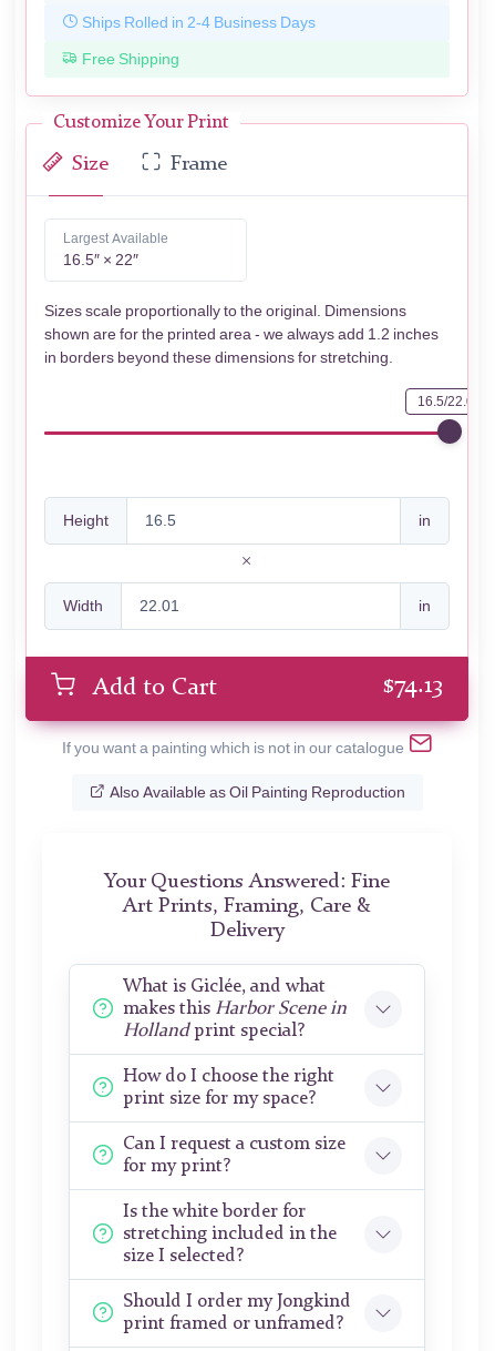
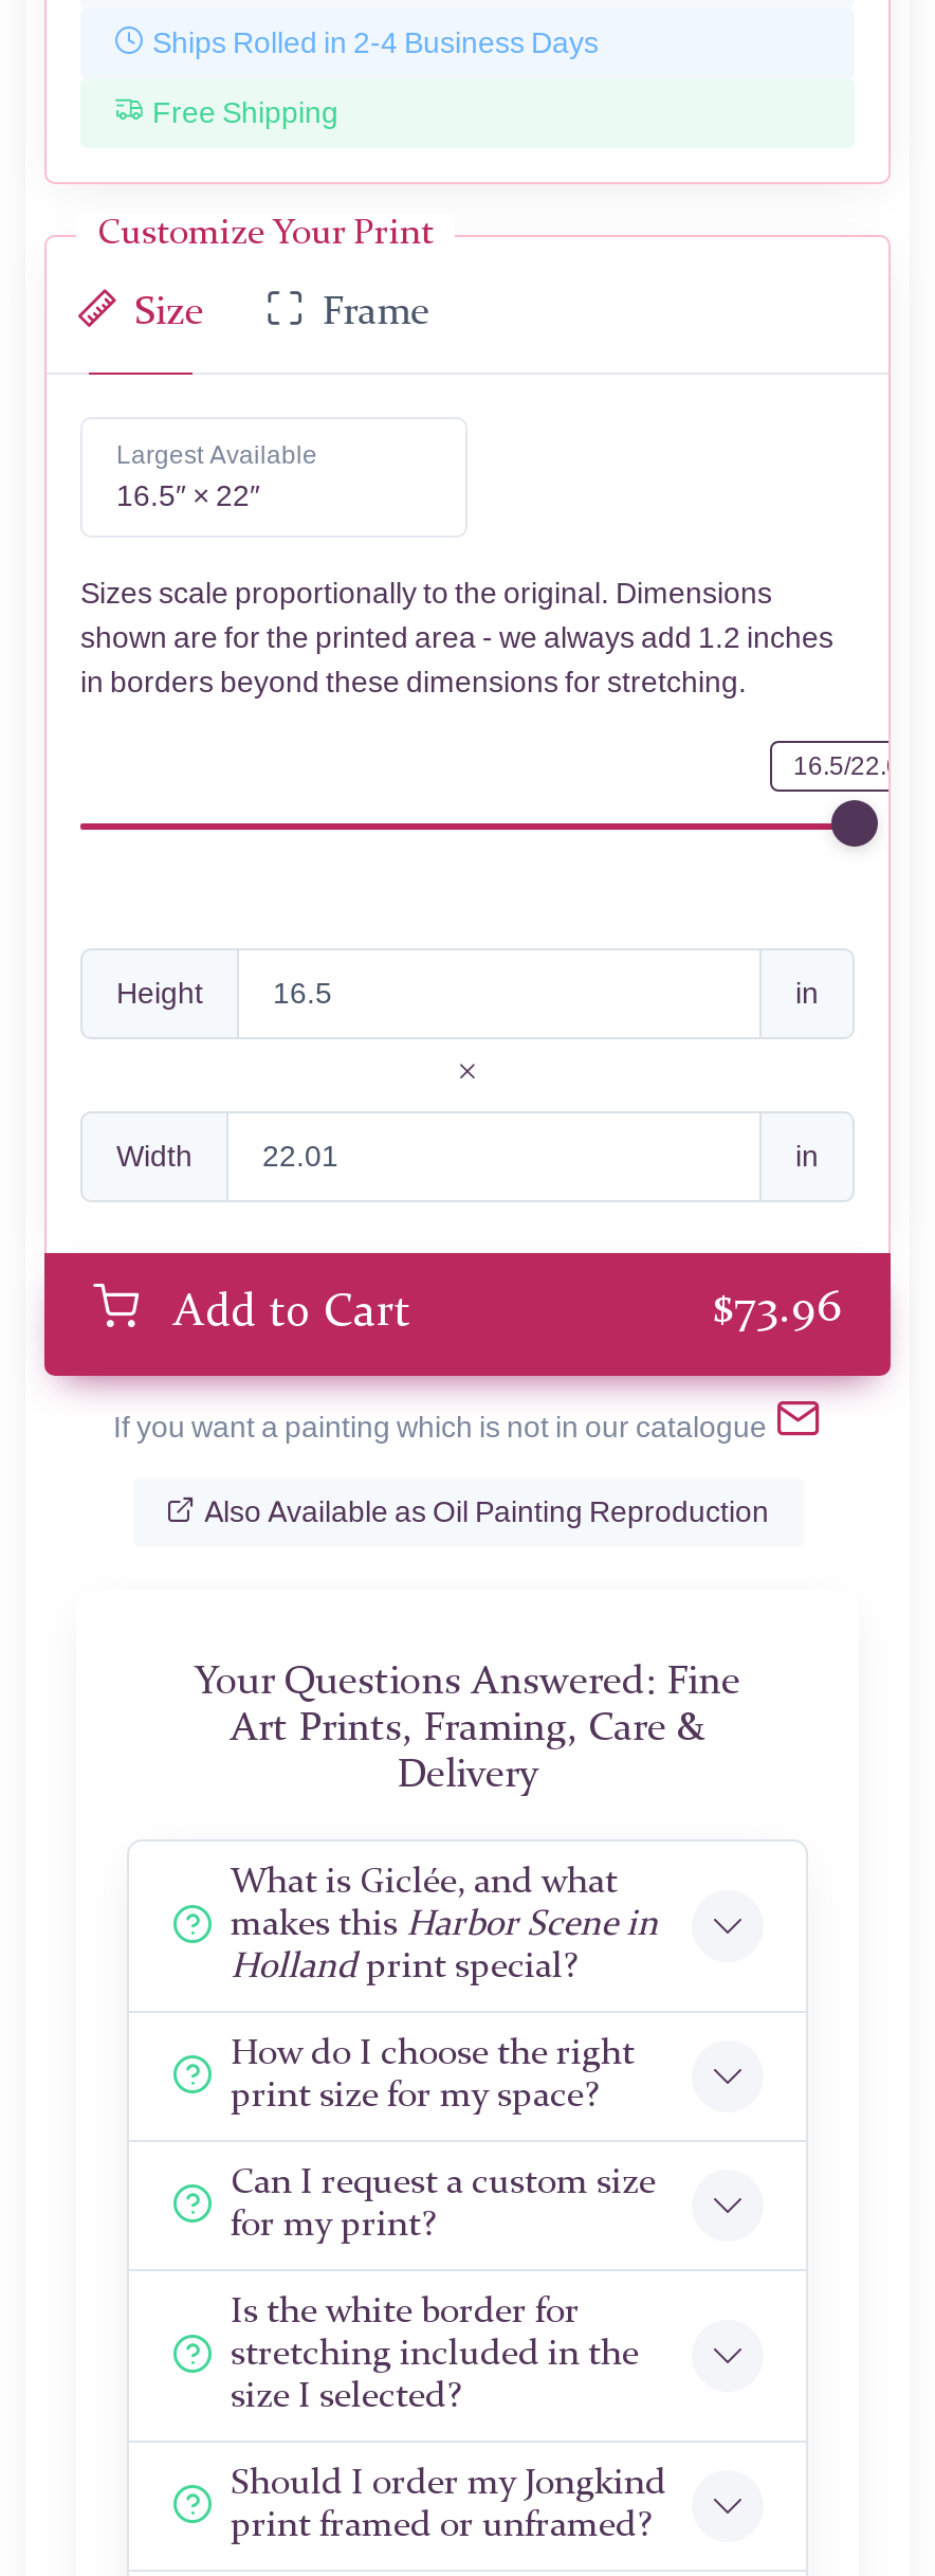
[383,675,443,698] $74.13 -> [713,1288,842,1332] $73.96

